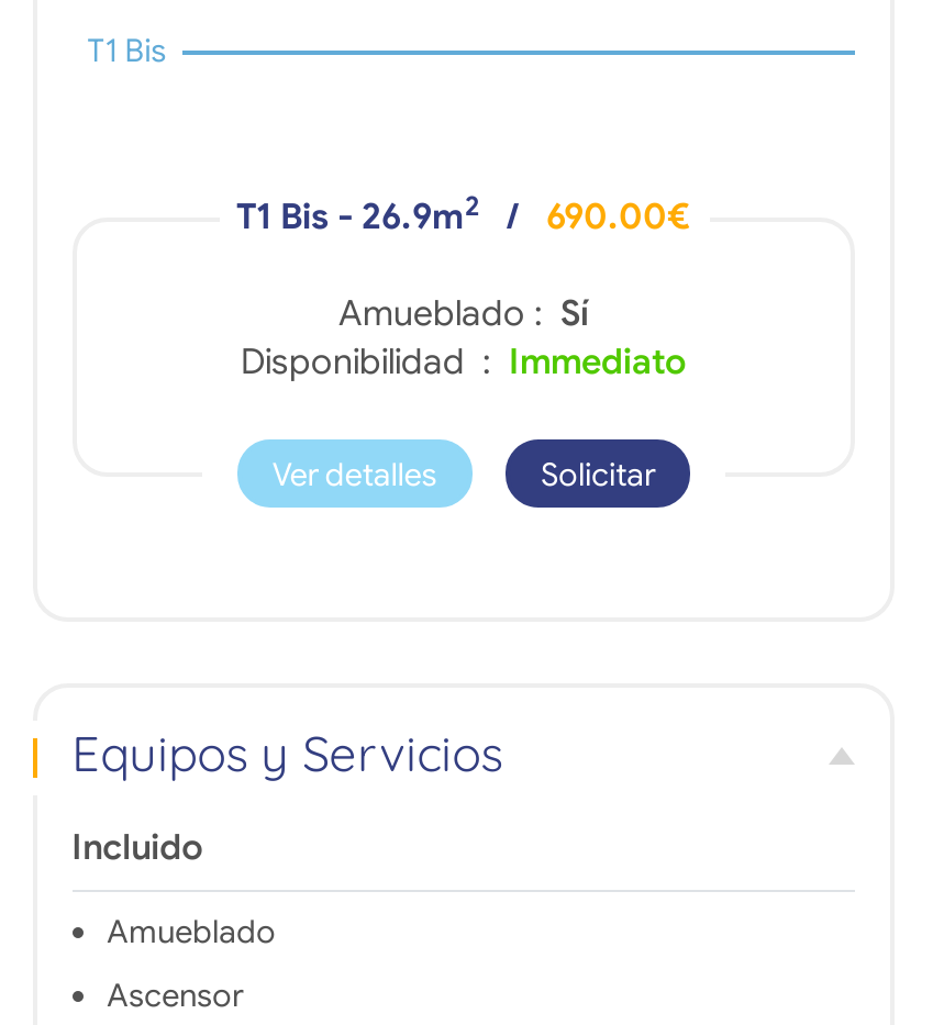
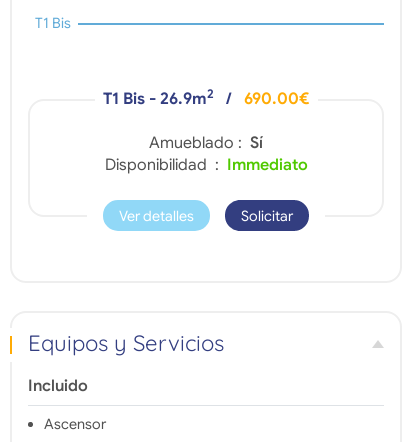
[107,912,276,952] Amueblado -> none

